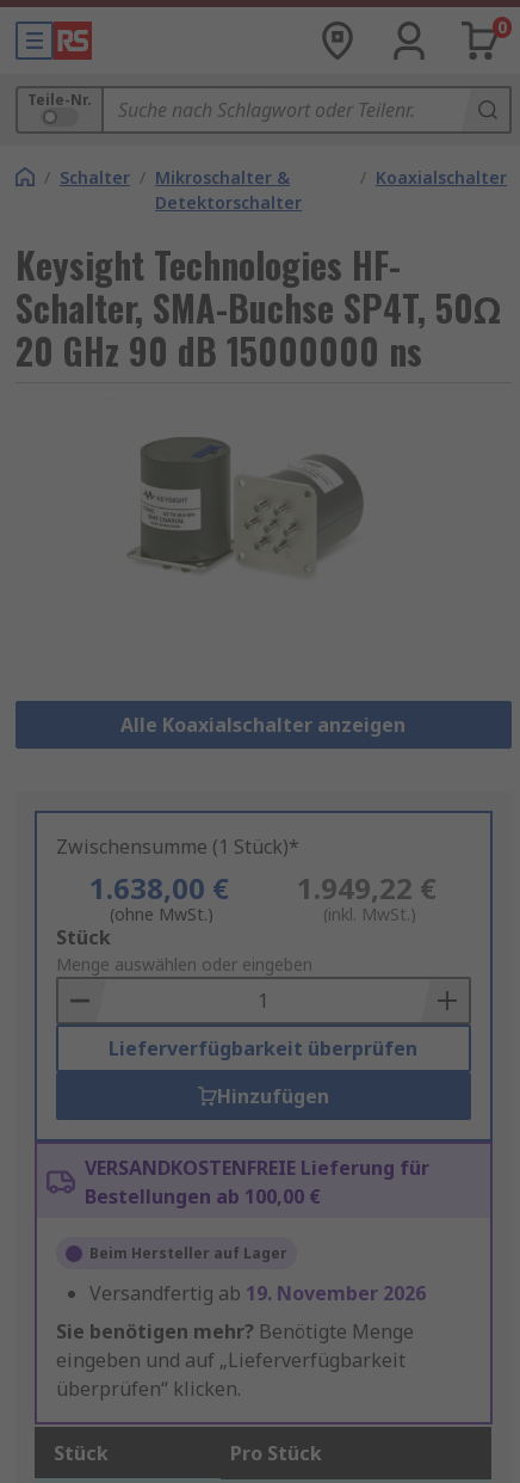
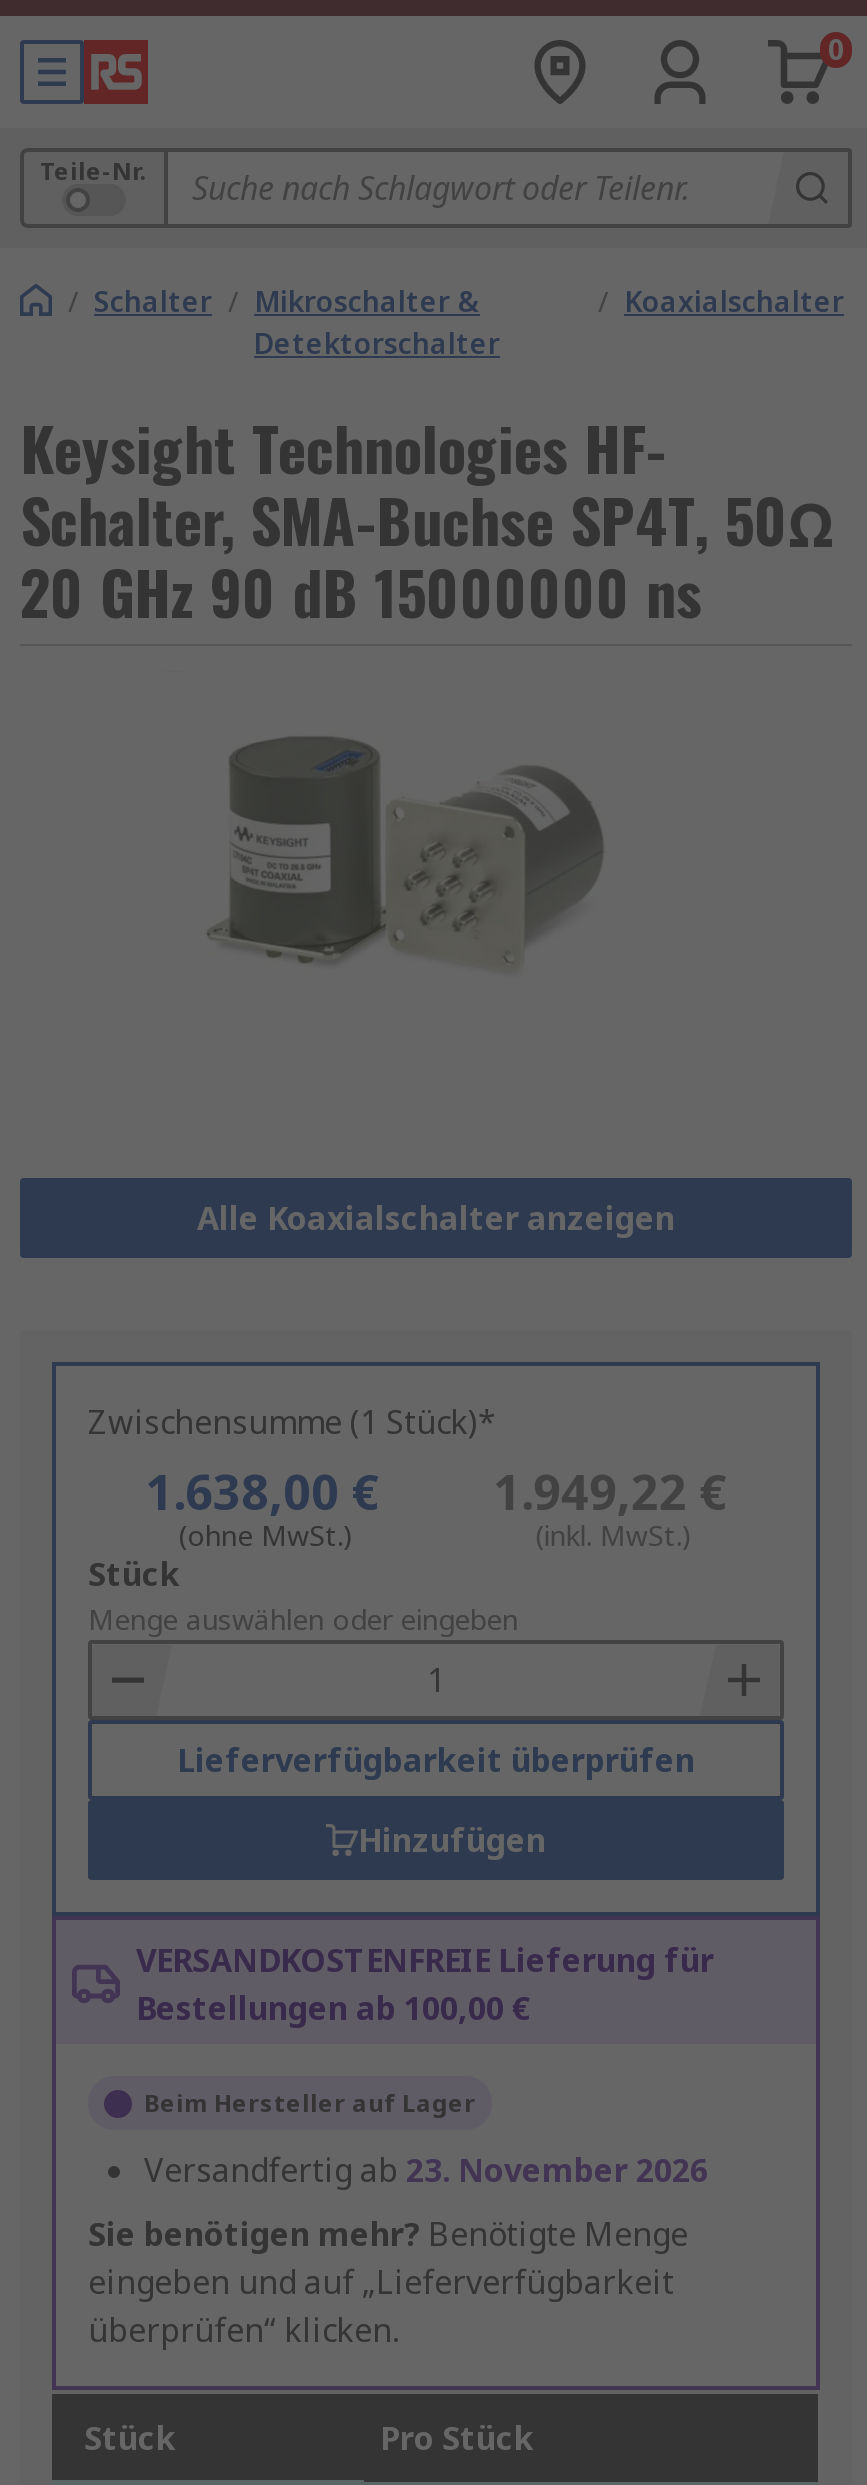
[89,1281,426,1307] Versandfertig ab 19. November 2026 -> [144,2149,708,2193] Versandfertig ab 23. November 2026

